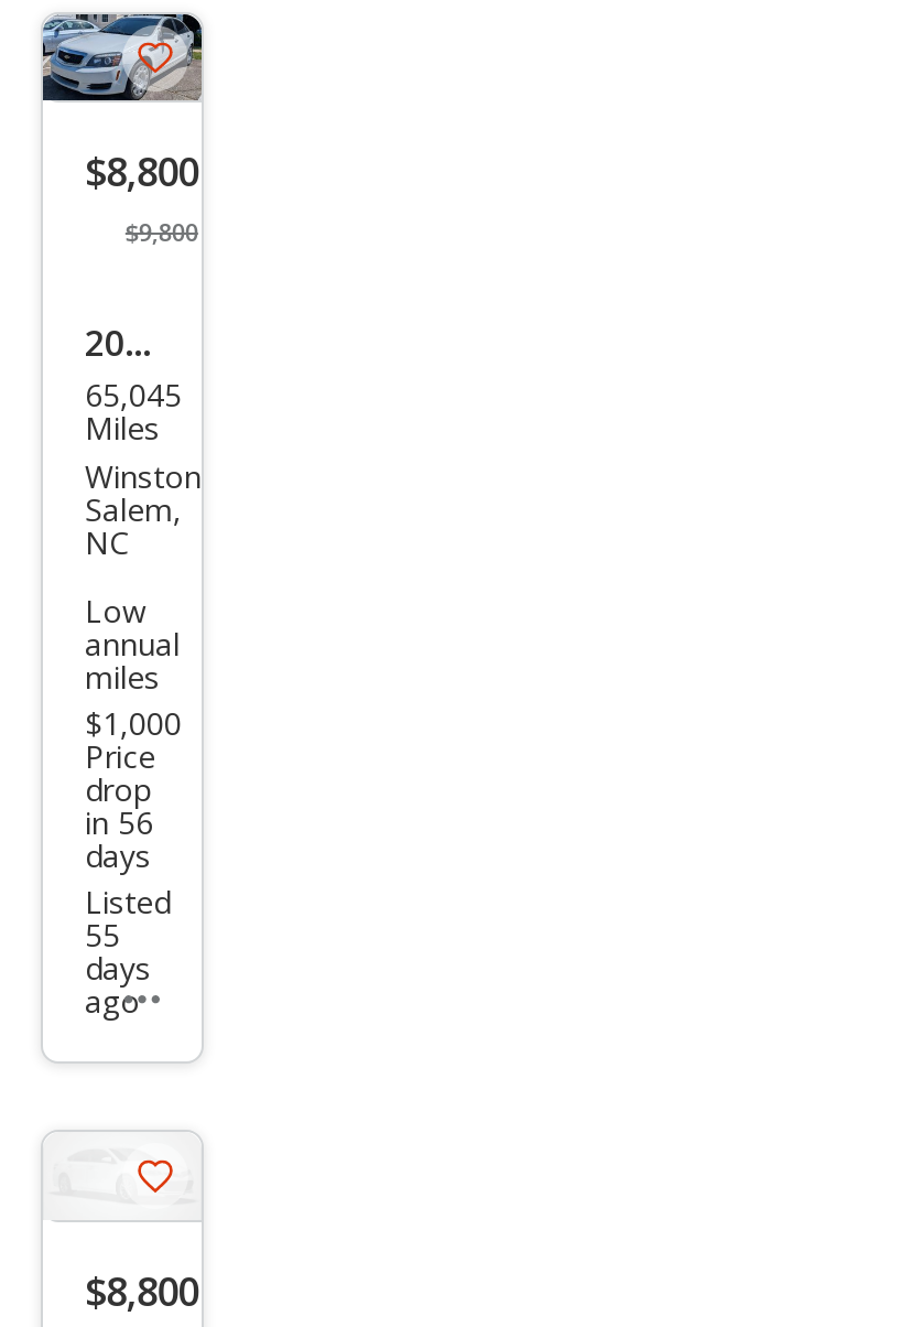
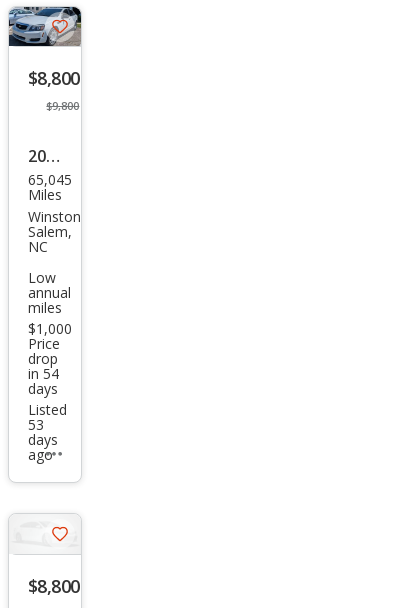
[85,801,153,843] in 56 -> [28,364,59,383] in 54
[85,914,120,956] 55 -> [28,415,44,434] 53

